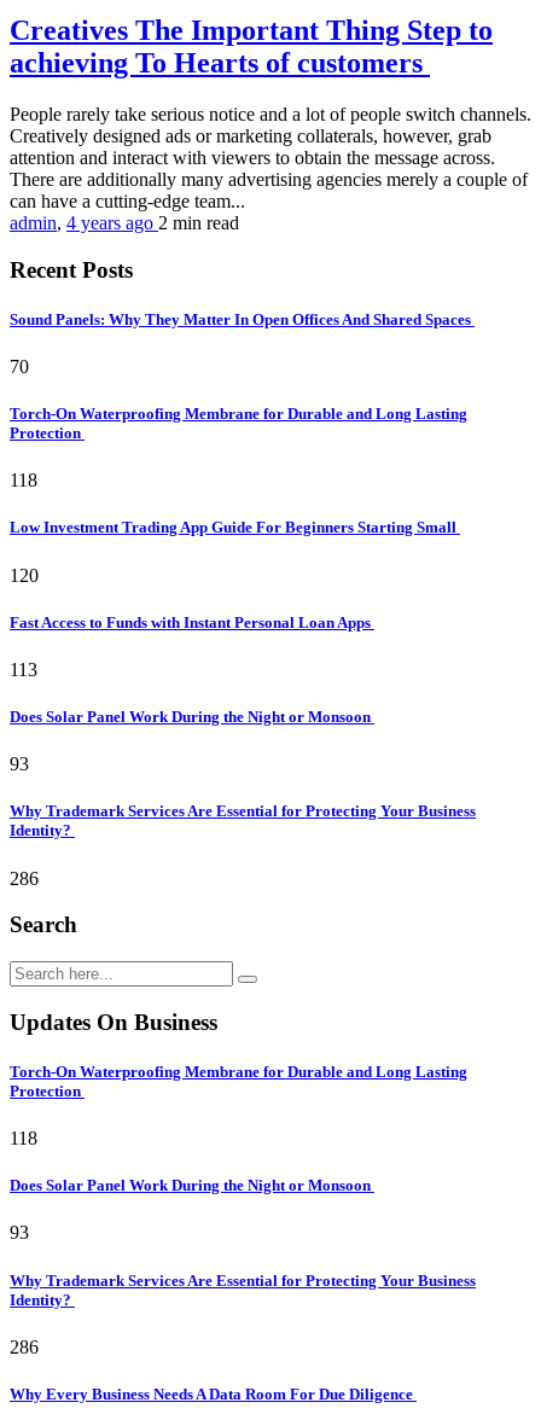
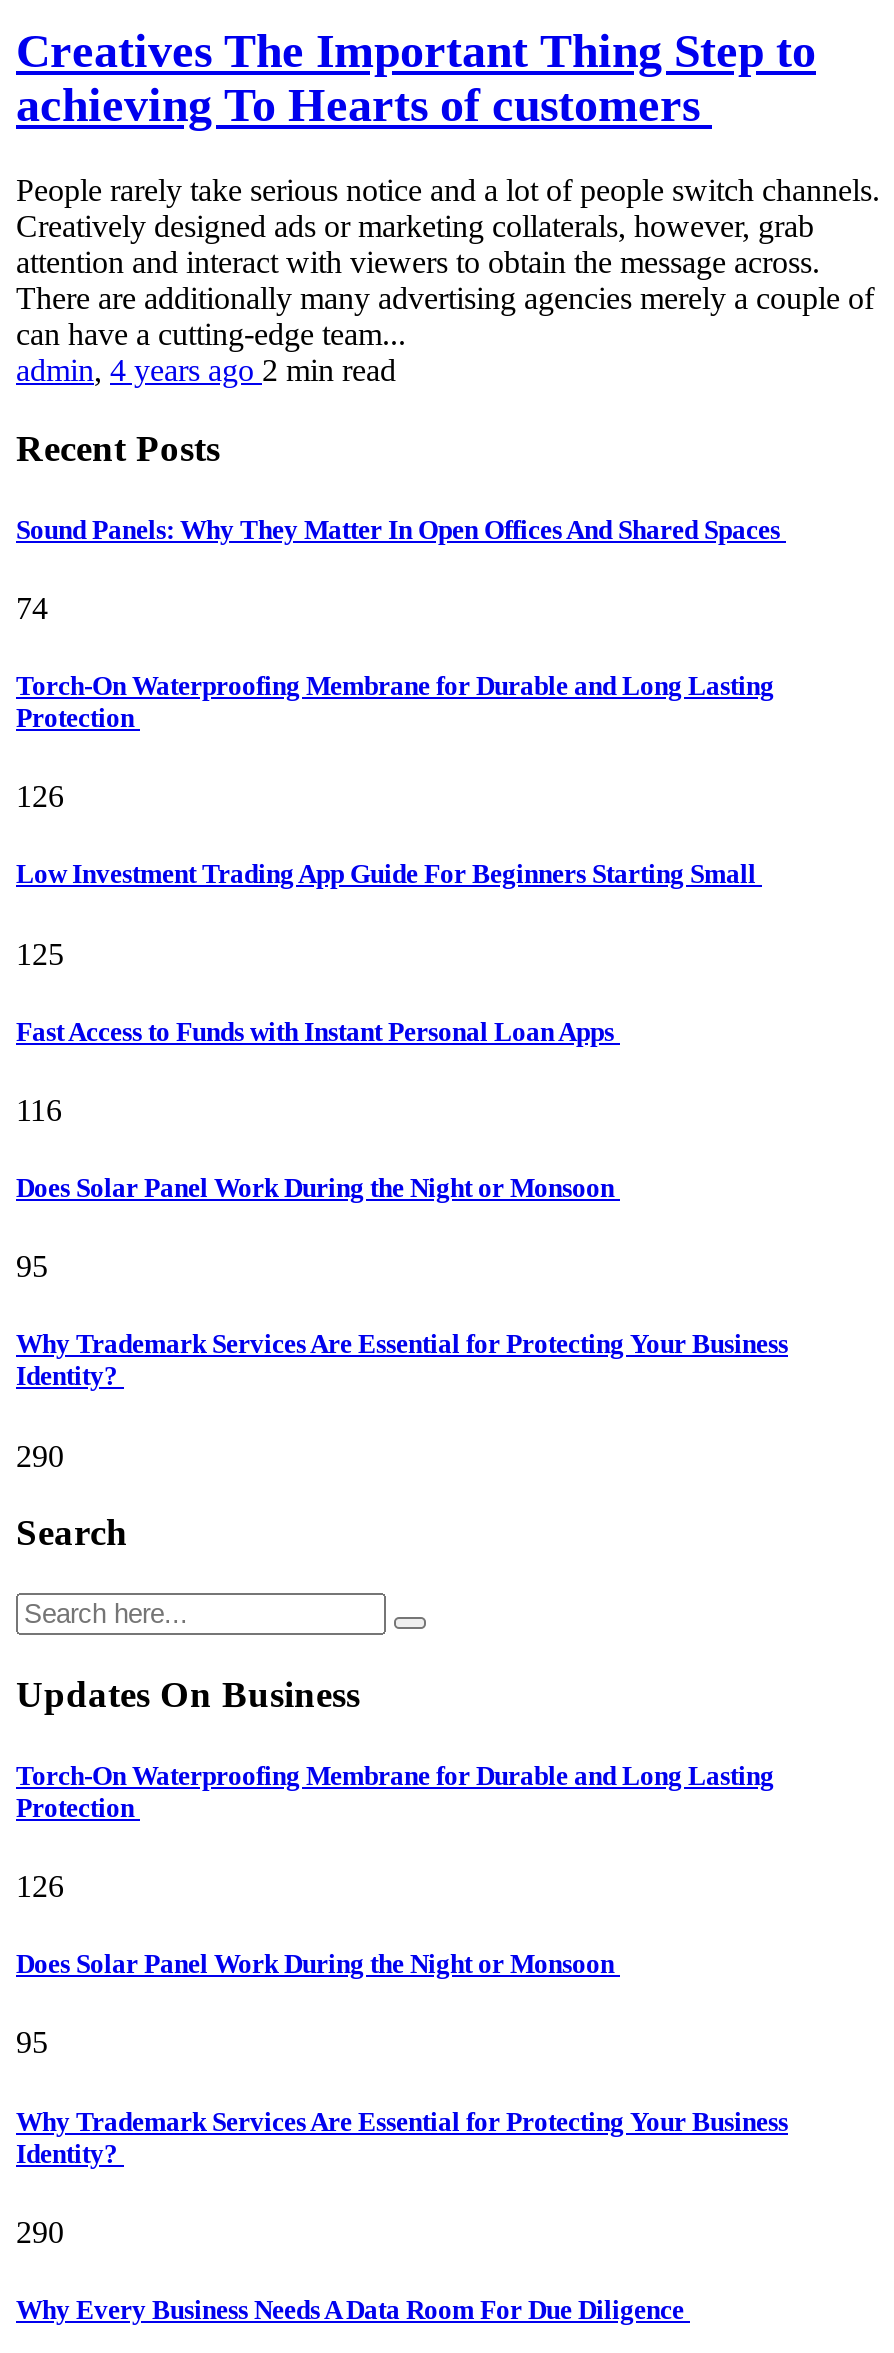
[10,356,34,377] 70 -> [16,591,56,625] 74
[10,470,42,490] 118 -> [16,779,72,813] 126
[10,565,43,585] 120 -> [16,936,72,970] 125
[10,659,42,680] 113 -> [16,1093,70,1127] 116
[10,754,34,774] 93 -> [16,1249,56,1283] 95
[10,868,43,888] 286 -> [16,1438,72,1472] 290
[10,1128,42,1148] 118 -> [16,1869,72,1903] 126
[10,1222,34,1243] 93 -> [16,2026,56,2060] 95
[10,1336,43,1357] 286 -> [16,2215,72,2249] 290

